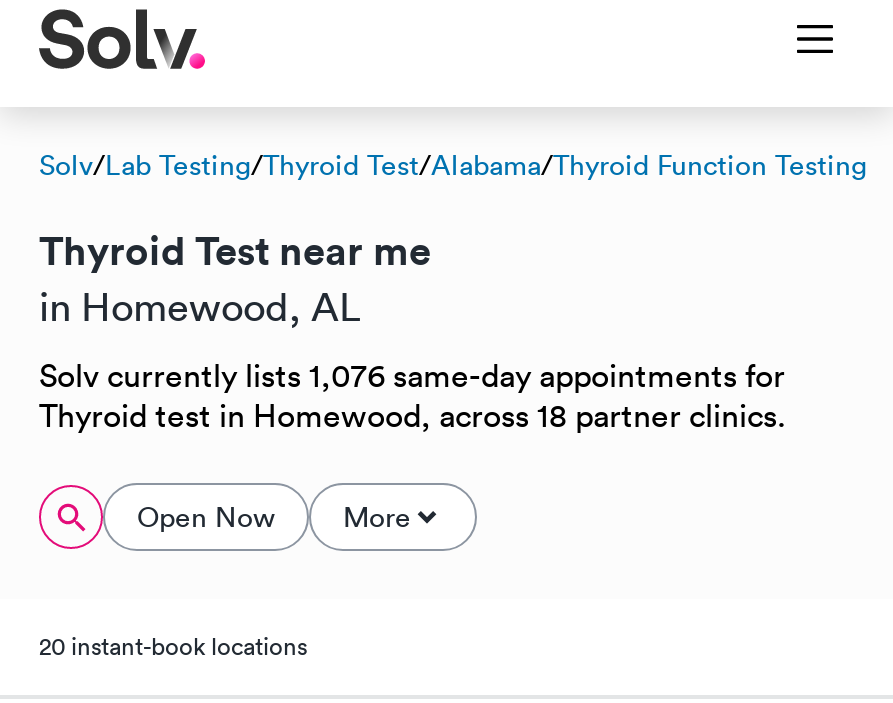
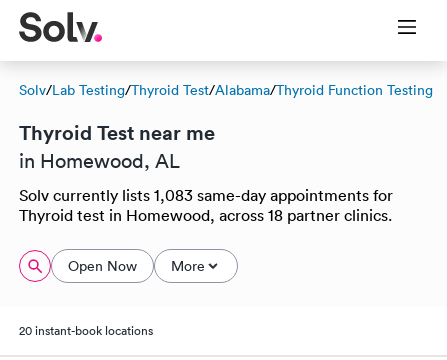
[39,355,785,395] Solv currently lists 1,076 same-day appointments for -> [19,185,393,205] Solv currently lists 1,083 same-day appointments for

